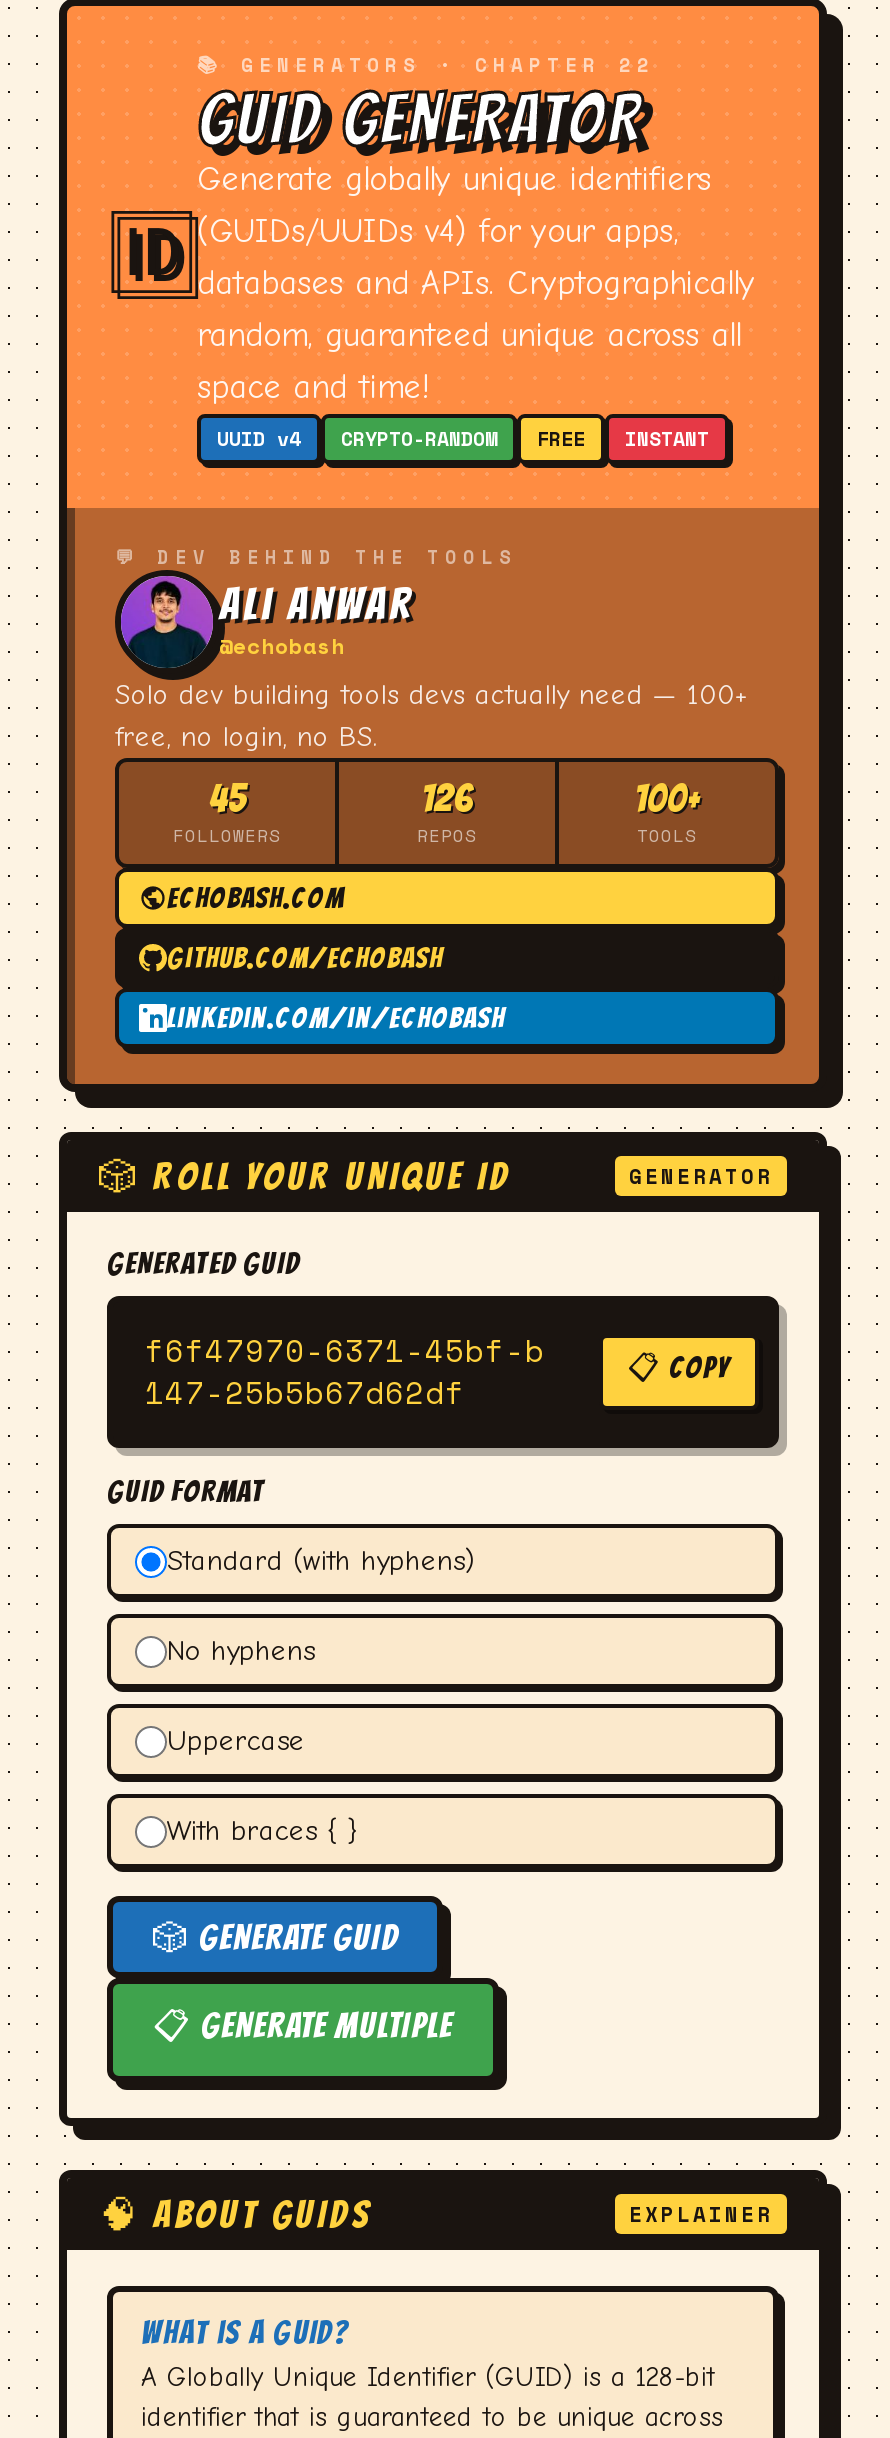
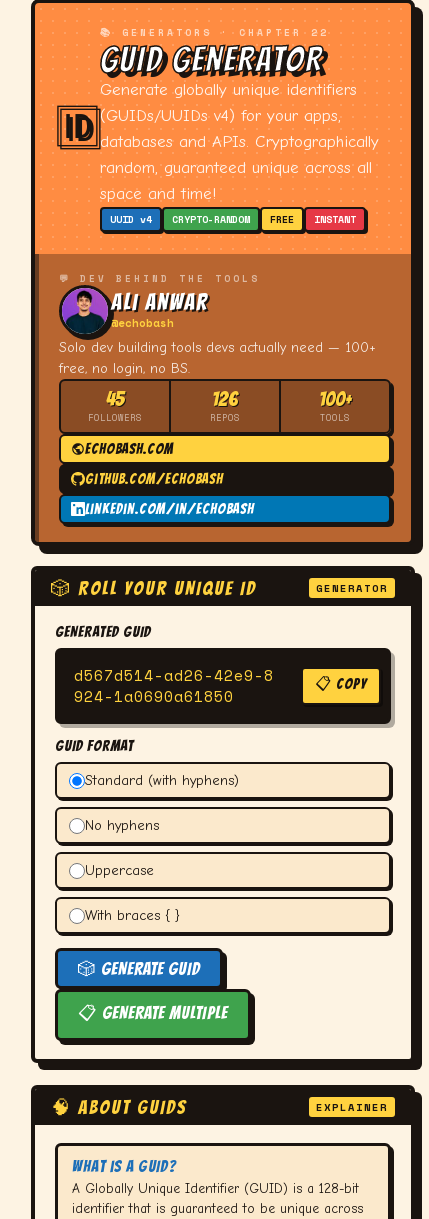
[145,1328,545,1414] f6f47970-6371-45bf-b | 147-25b5b67d62df -> [74,664,274,707] d567d514-ad26-42e9-8 | 924-1a0690a61850

